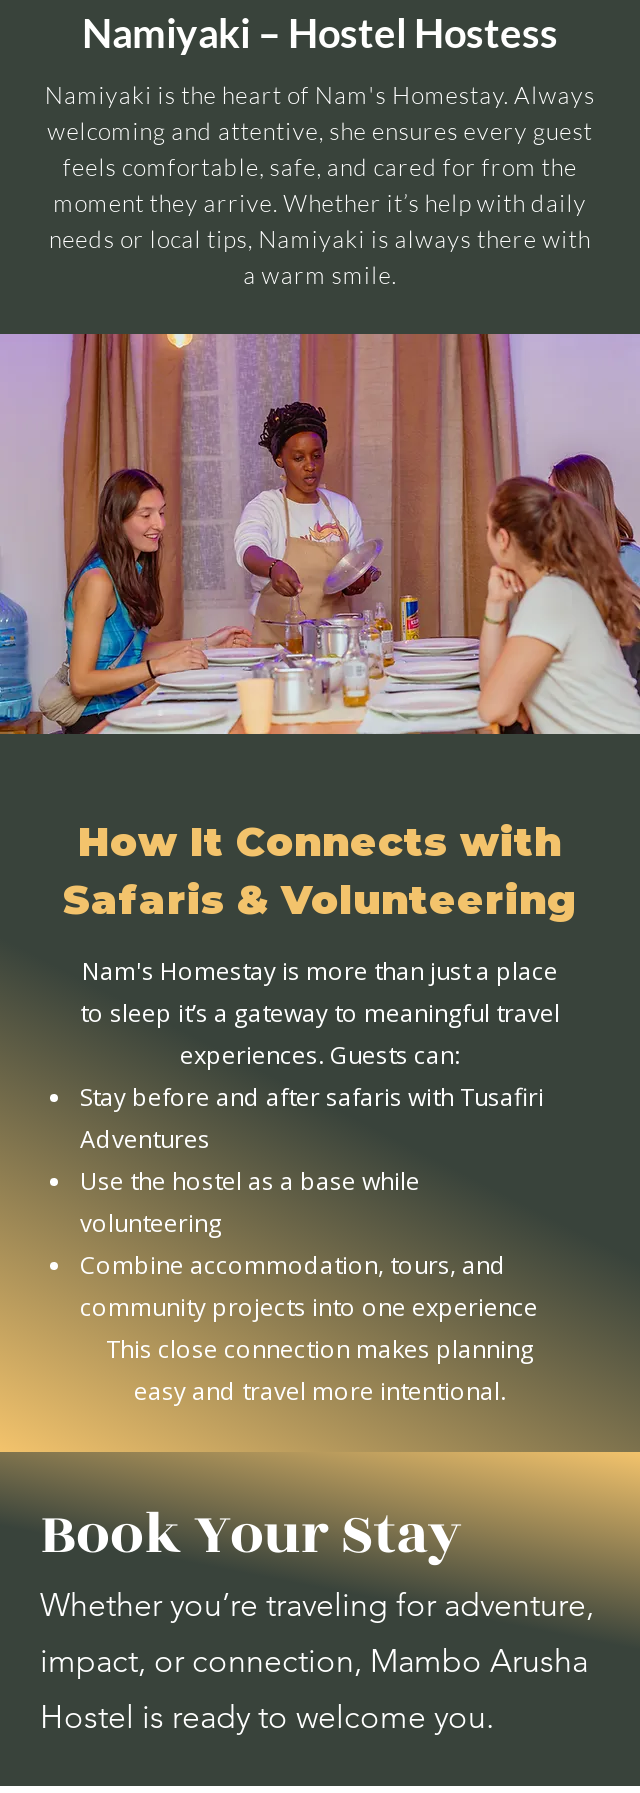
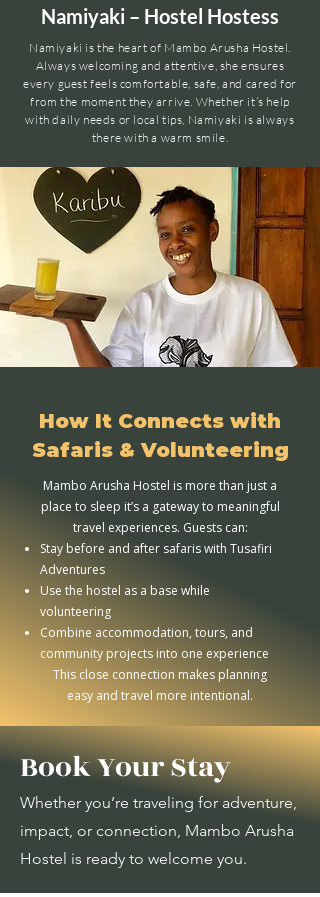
[45,80,595,290] Namiyaki is the heart of Nam's Homestay. Always | welcoming and attentive, she ensures every guest | feels comfortable, safe, and cared for from the | moment they arrive. Whether it’s help with daily | needs or local tips, Namiyaki is always there with | a warm smile. -> [23,40,297,145] Namiyaki is the heart of Mambo Arusha Hostel. | Always welcoming and attentive, she ensures | every guest feels comfortable, safe, and cared for | from the moment they arrive. Whether it’s help | with daily needs or local tips, Namiyaki is always | there with a warm smile.
[6,332,634,736] [image] -> [3,166,317,368] [image]
[80,954,560,1072] Nam's Homestay is more than just a place | to sleep it’s a gateway to meaningful travel | experiences. Guests can: -> [40,477,279,536] Mambo Arusha Hostel is more than just a | place to sleep it’s a gateway to meaningful | travel experiences. Guests can:

